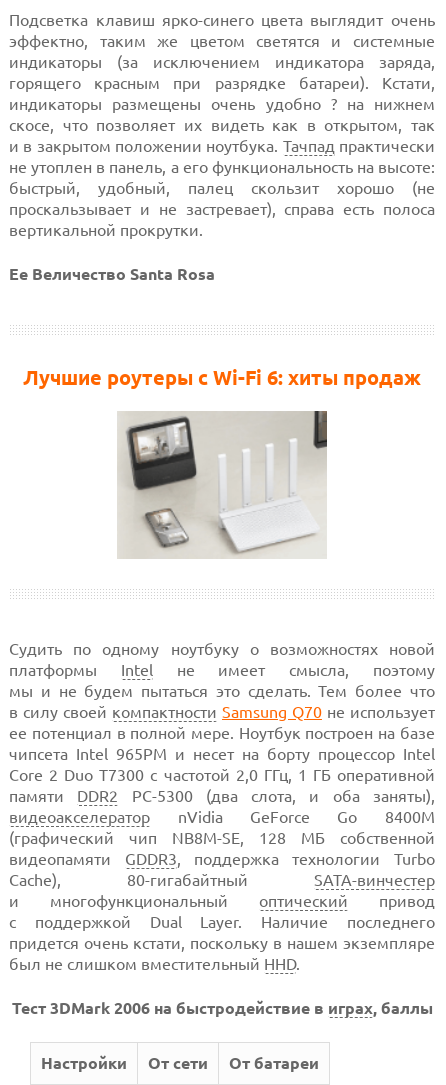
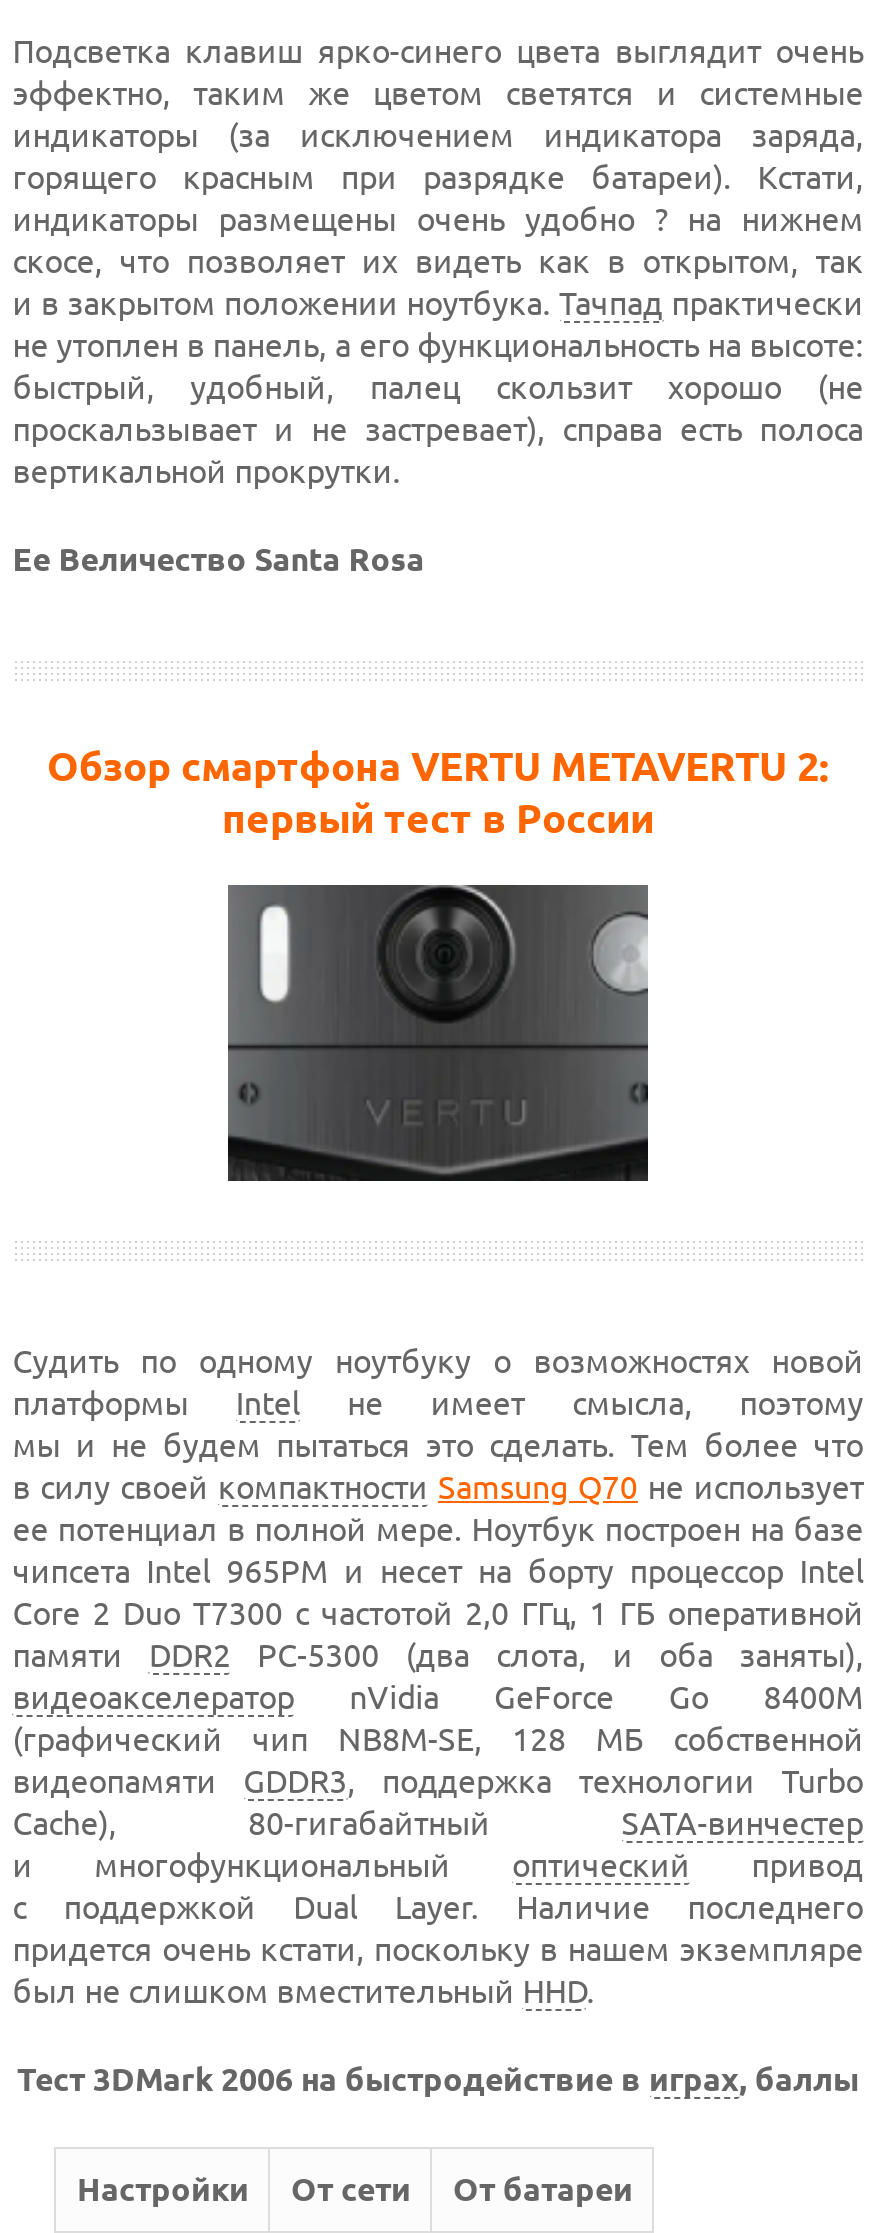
[23,366,421,389] Лучшие роутеры с Wi-Fi 6: хиты продаж -> [47,743,829,841] Обзор смартфона VERTU METAVERTU 2: | первый тест в России
[117,423,327,559] [image] -> [226,885,650,1183] [image]

